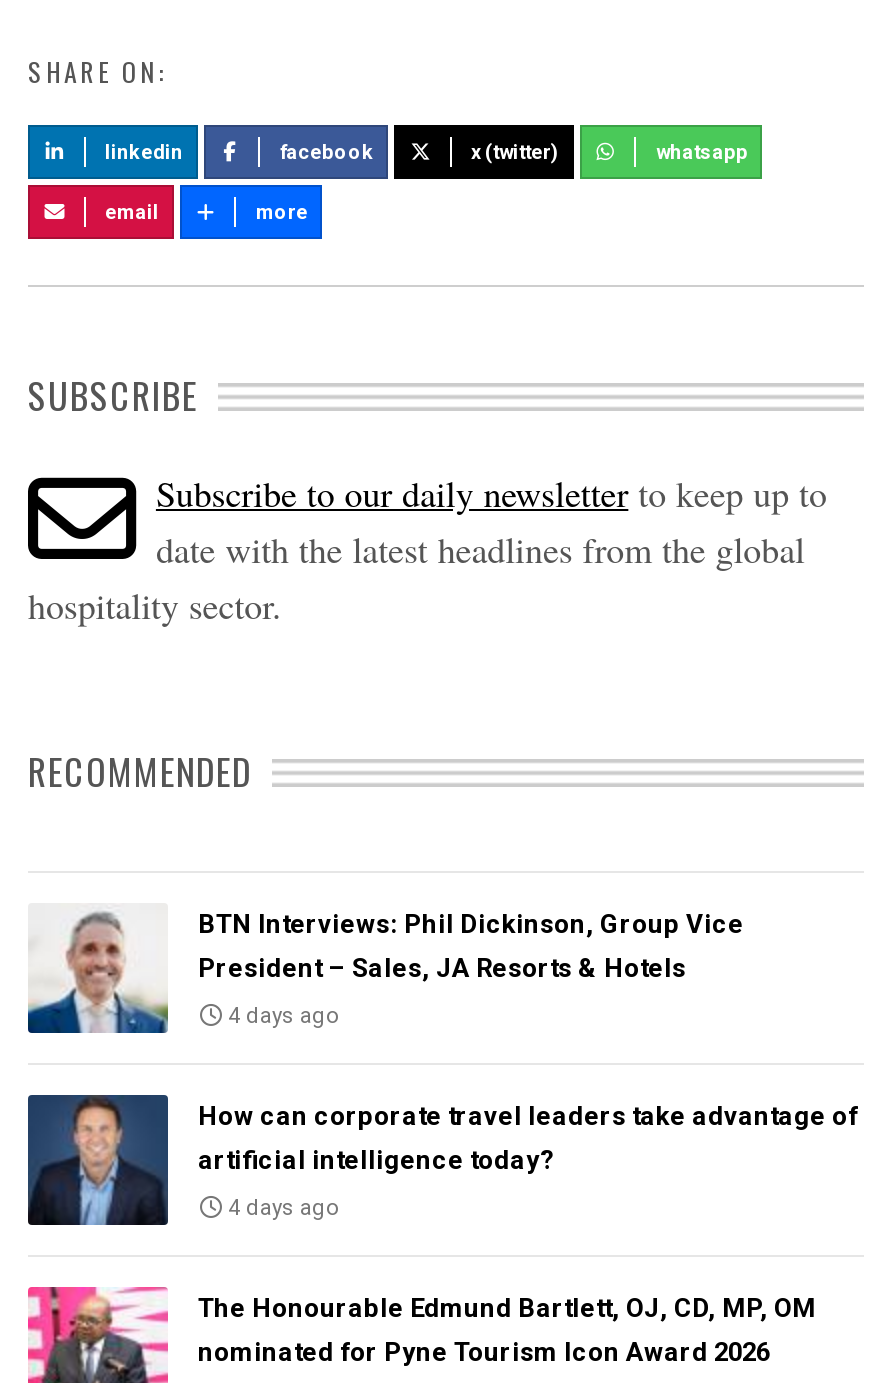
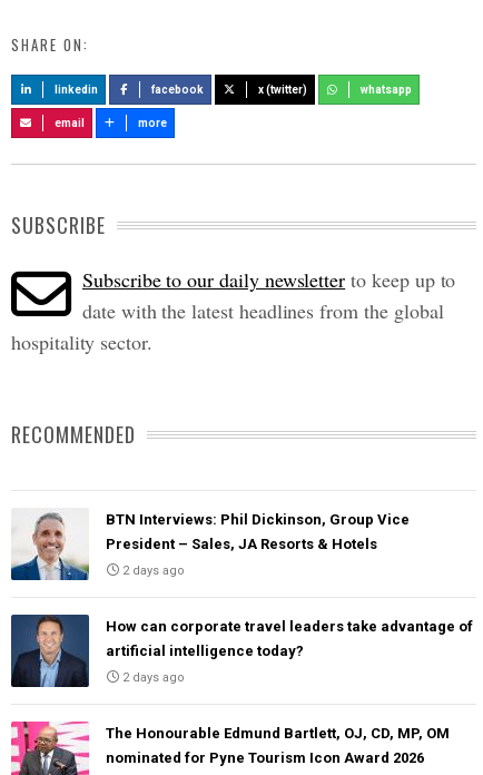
[222,1003,340,1029] 4 days ago -> [119,563,185,578] 2 days ago
[222,1195,340,1221] 4 days ago -> [119,670,185,685] 2 days ago

